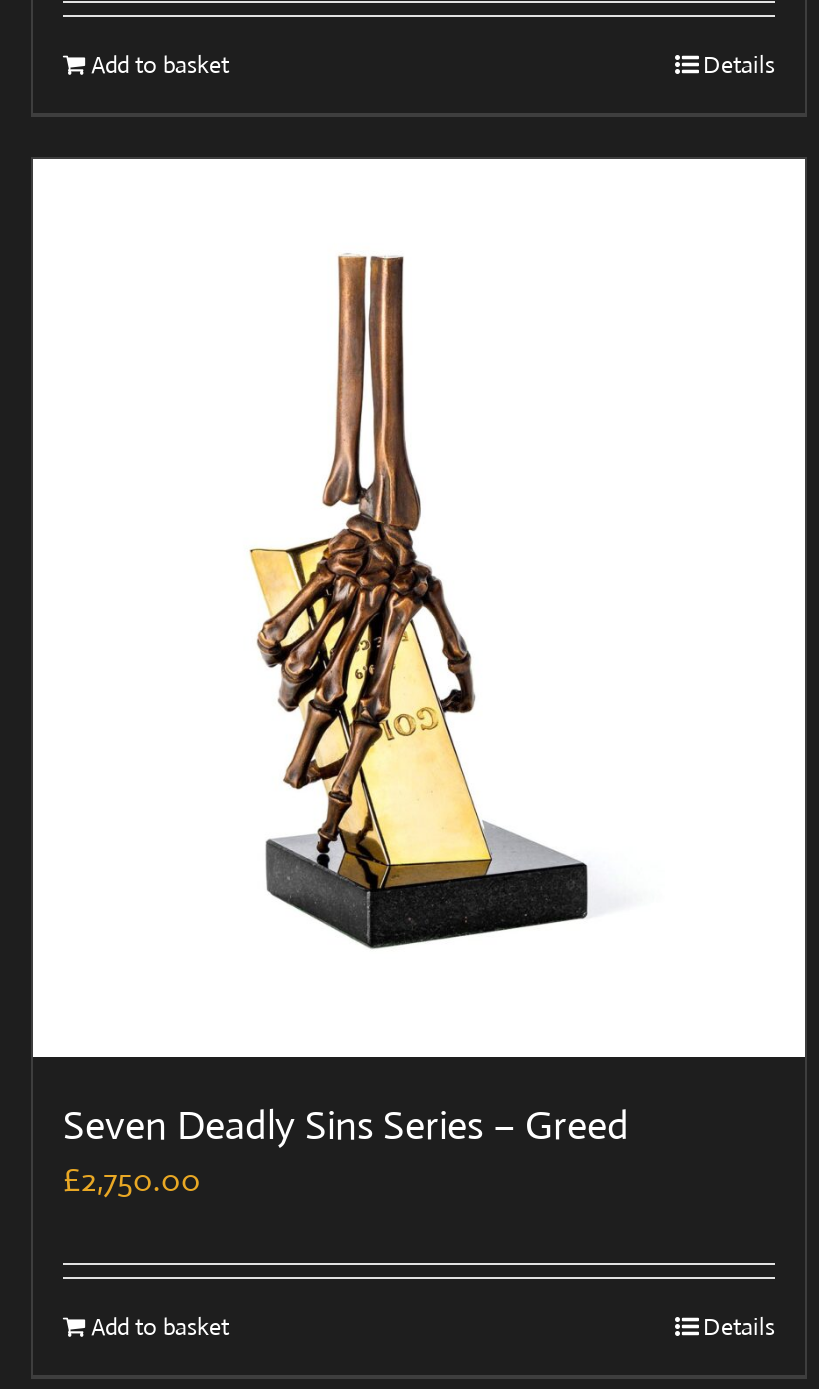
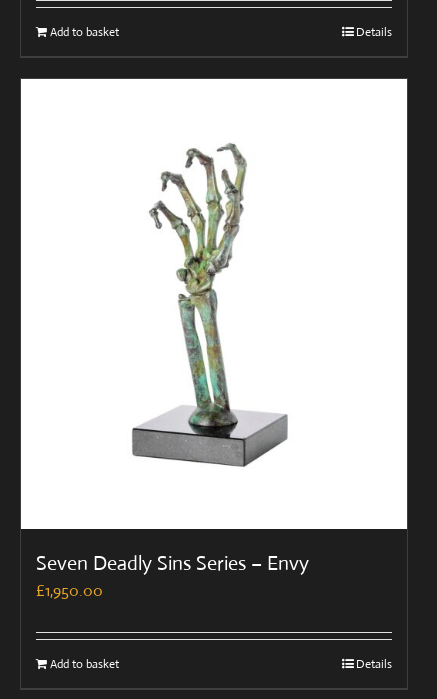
[249,254,591,950] [image] -> [130,128,299,474] [image]
[63,1101,629,1151] Seven Deadly Sins Series – Greed -> [36,551,309,576] Seven Deadly Sins Series – Envy
[63,1159,201,1201] £2,750.00 -> [36,580,103,601] £1,950.00

